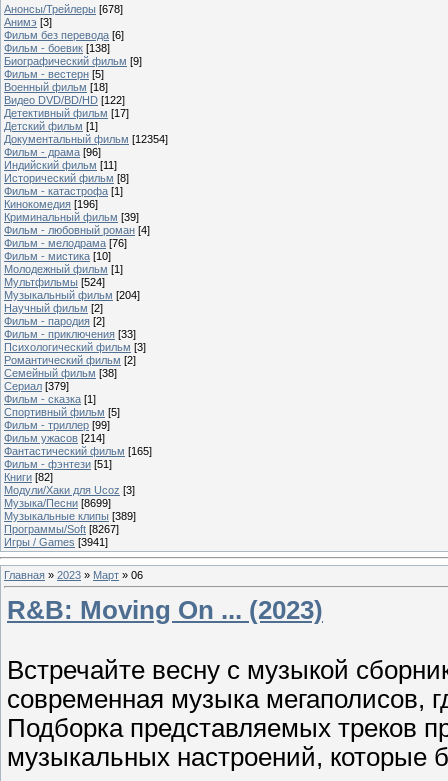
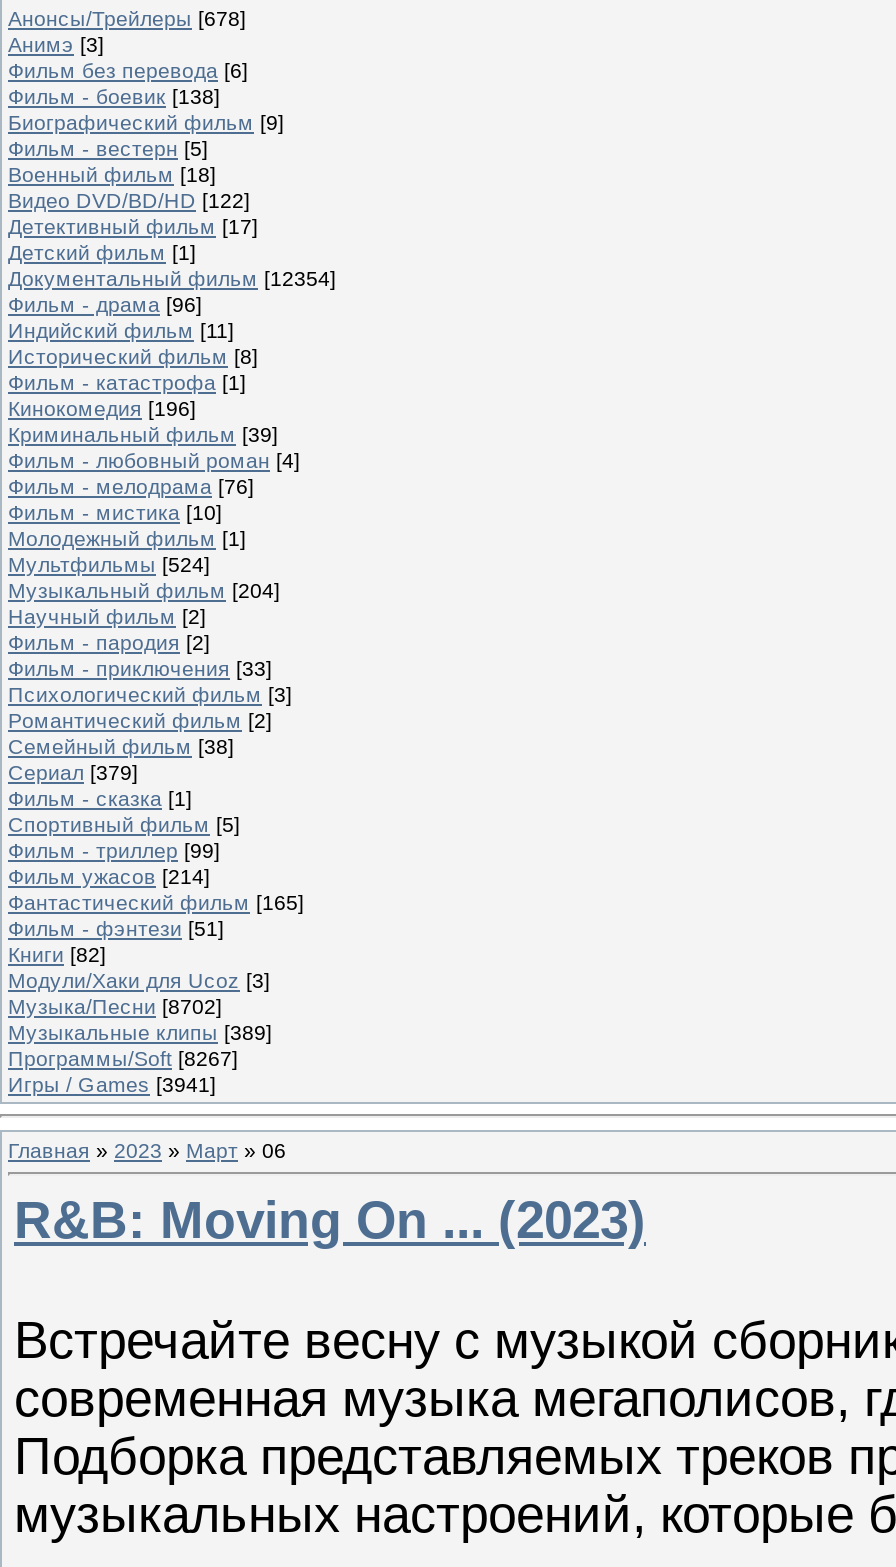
[4,497,111,509] Музыка/Песни [8699] -> [8,994,222,1018] Музыка/Песни [8702]

